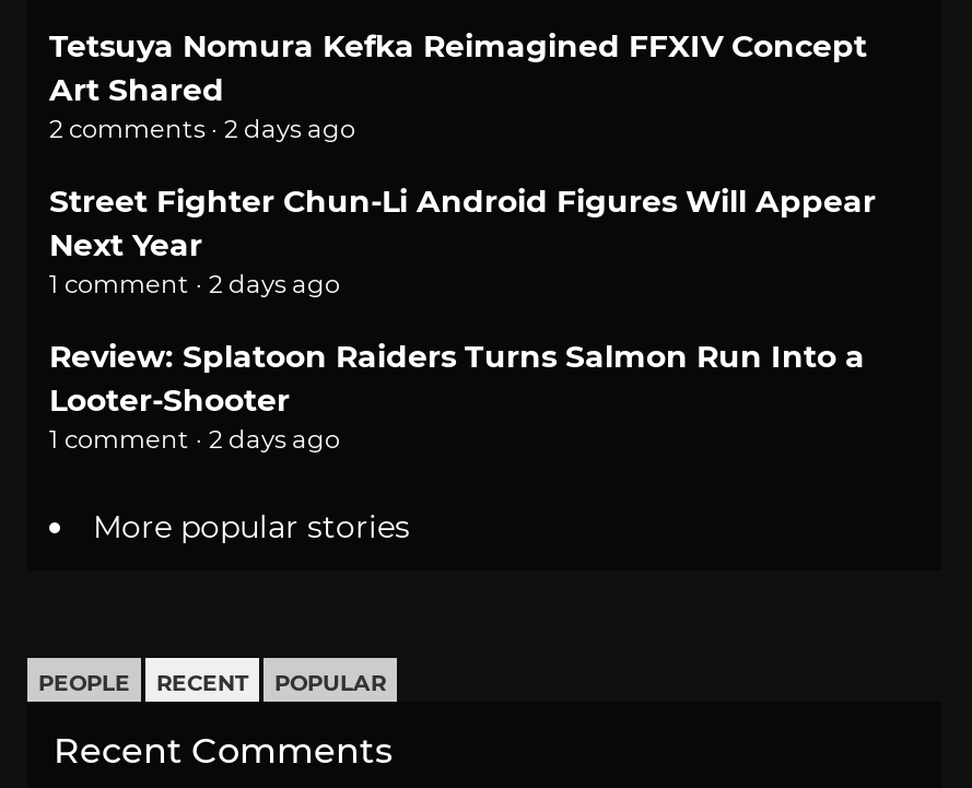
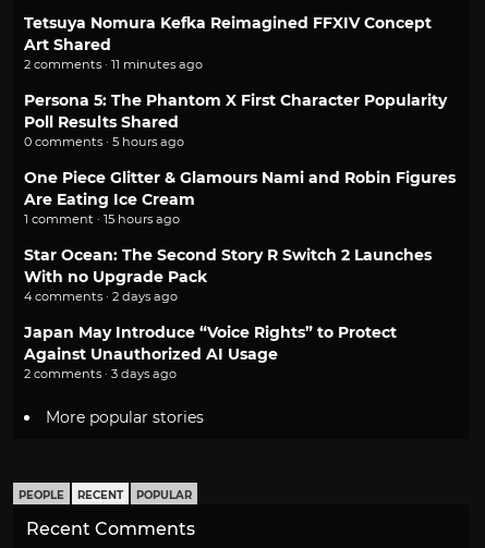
[49,113,876,454] 2 comments · 2 days ago | Street Fighter Chun-Li Android Figures Will Appear | Next Year | 1 comment · 2 days ago | Review: Splatoon Raiders Turns Salmon Run Into a | Looter-Shooter | 1 comment · 2 days ago -> [24,57,456,381] 2 comments · 11 minutes ago | Persona 5: The Phantom X First Character Popularity | Poll Results Shared | 0 comments · 5 hours ago | One Piece Glitter & Glamours Nami and Robin Figures | Are Eating Ice Cream | 1 comment · 15 hours ago | Star Ocean: The Second Story R Switch 2 Launches | With no Upgrade Pack | 4 comments · 2 days ago | Japan May Introduce “Voice Rights” to Protect | Against Unauthorized AI Usage | 2 comments · 3 days ago

